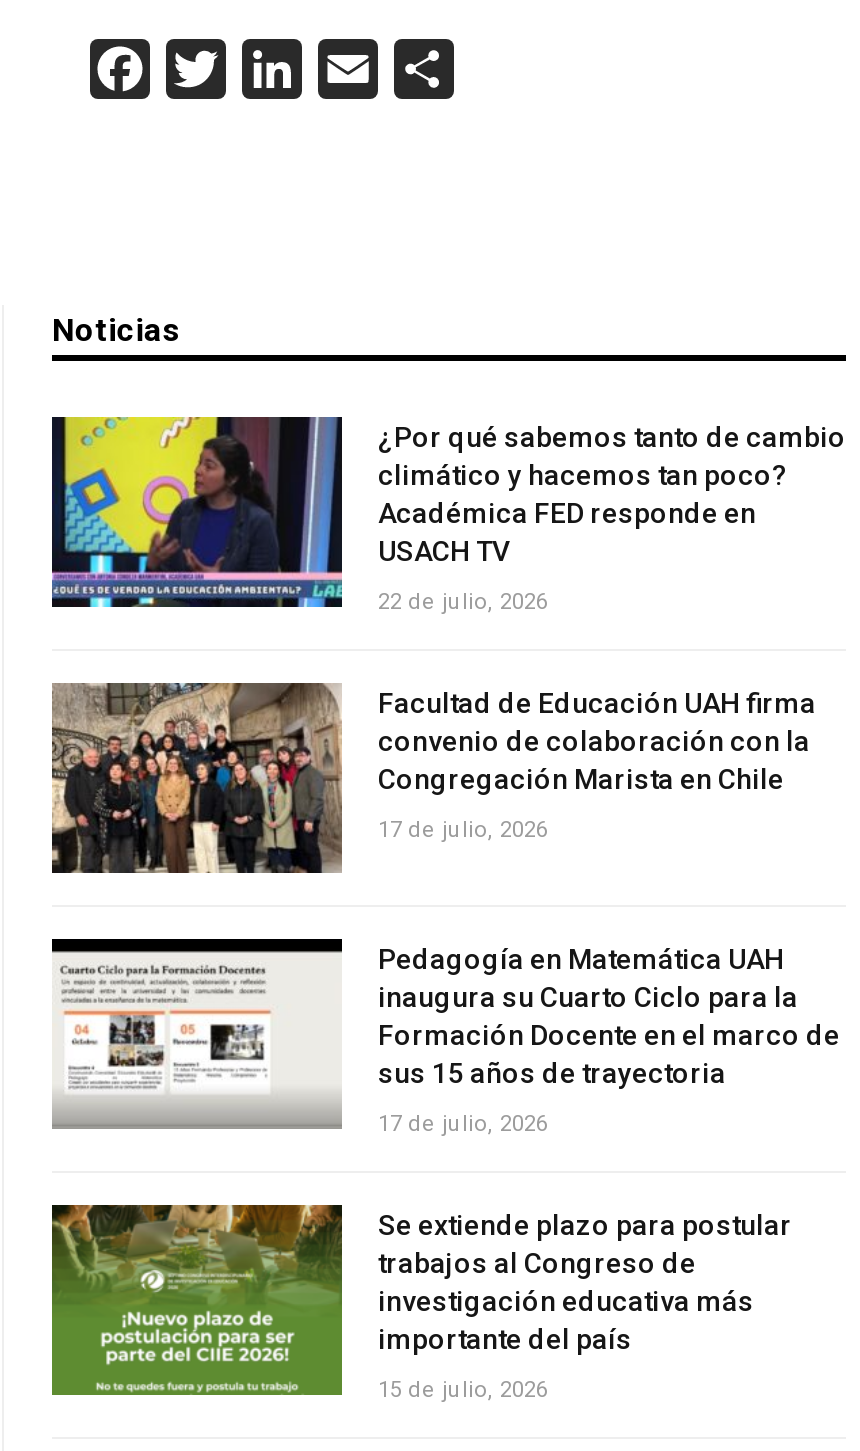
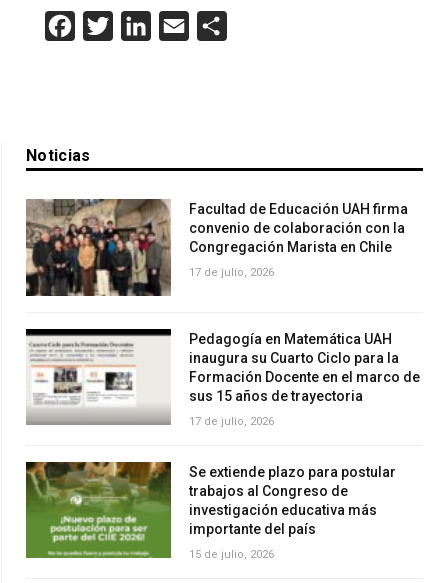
[50,416,846,615] [image] | ¿Por qué sabemos tanto de cambio | climático y hacemos tan poco? | Académica FED responde en | USACH TV | 22 de julio, 2026 -> none

